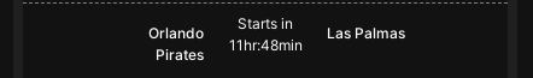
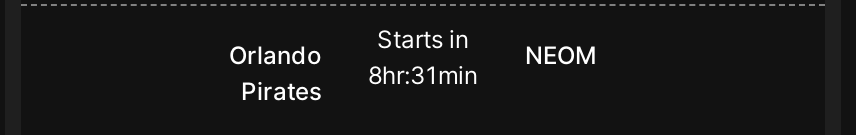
[327,24,405,42] Las Palmas -> [525,39,597,69] NEOM
[229,36,302,54] 11hr:48min -> [368,59,478,89] 8hr:31min

